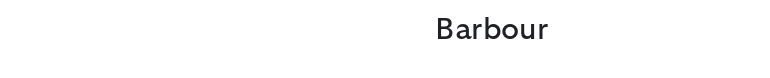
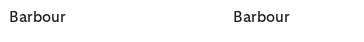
none -> [9,9,66,24] Barbour

